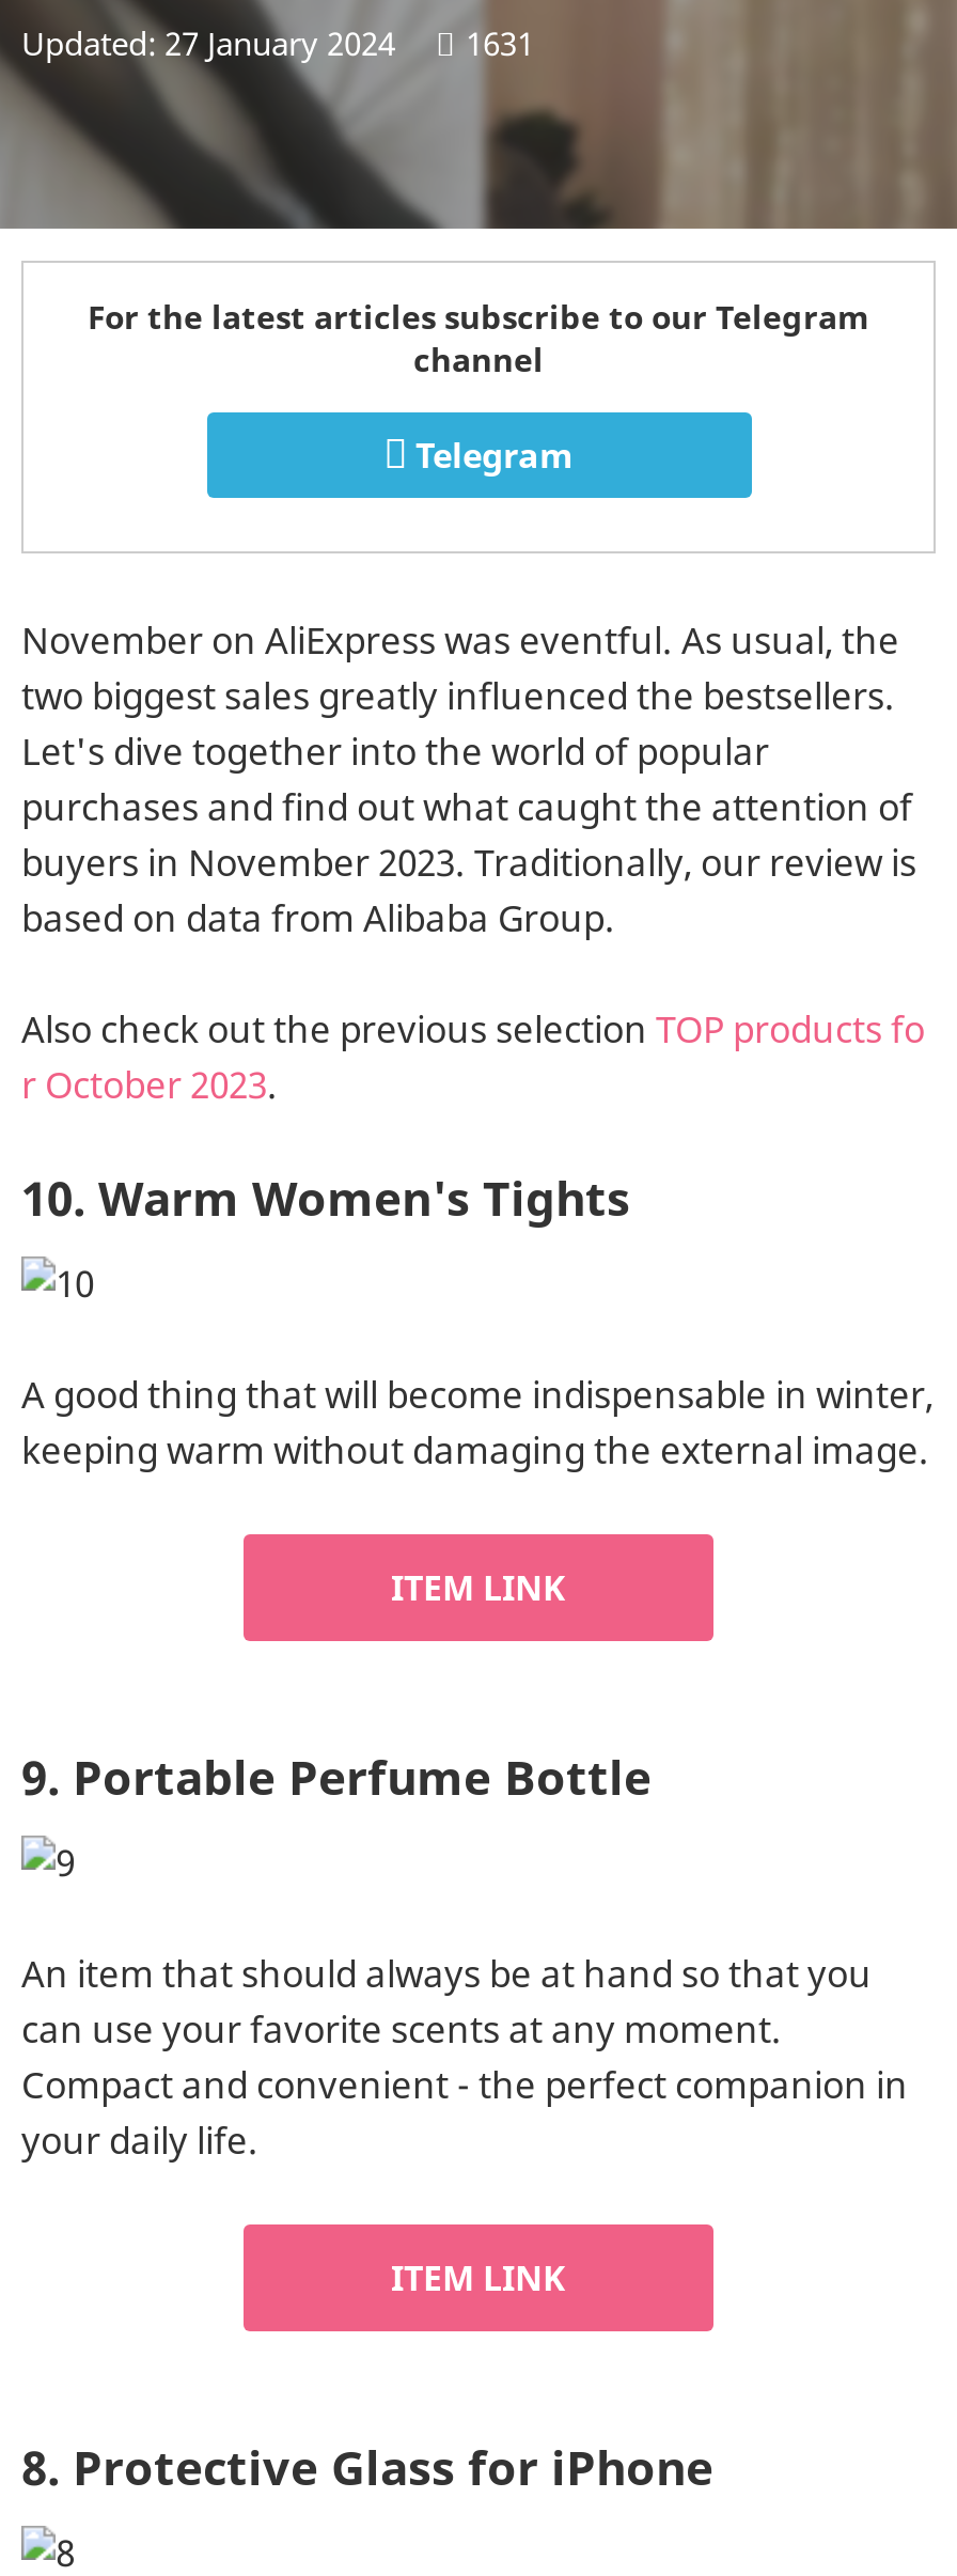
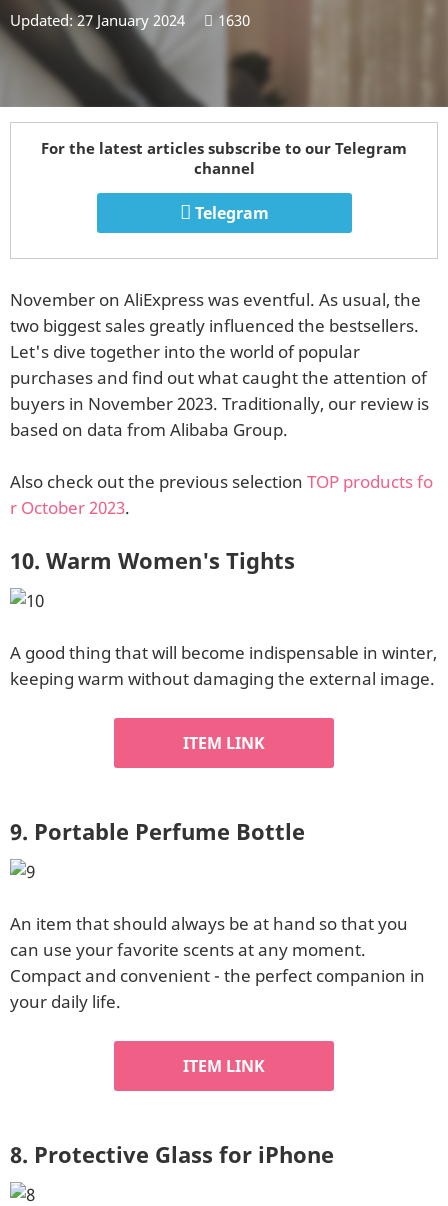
[21,21,534,64] Updated: 27 January 2024 1631 -> [10,10,250,30] Updated: 27 January 2024 1630

